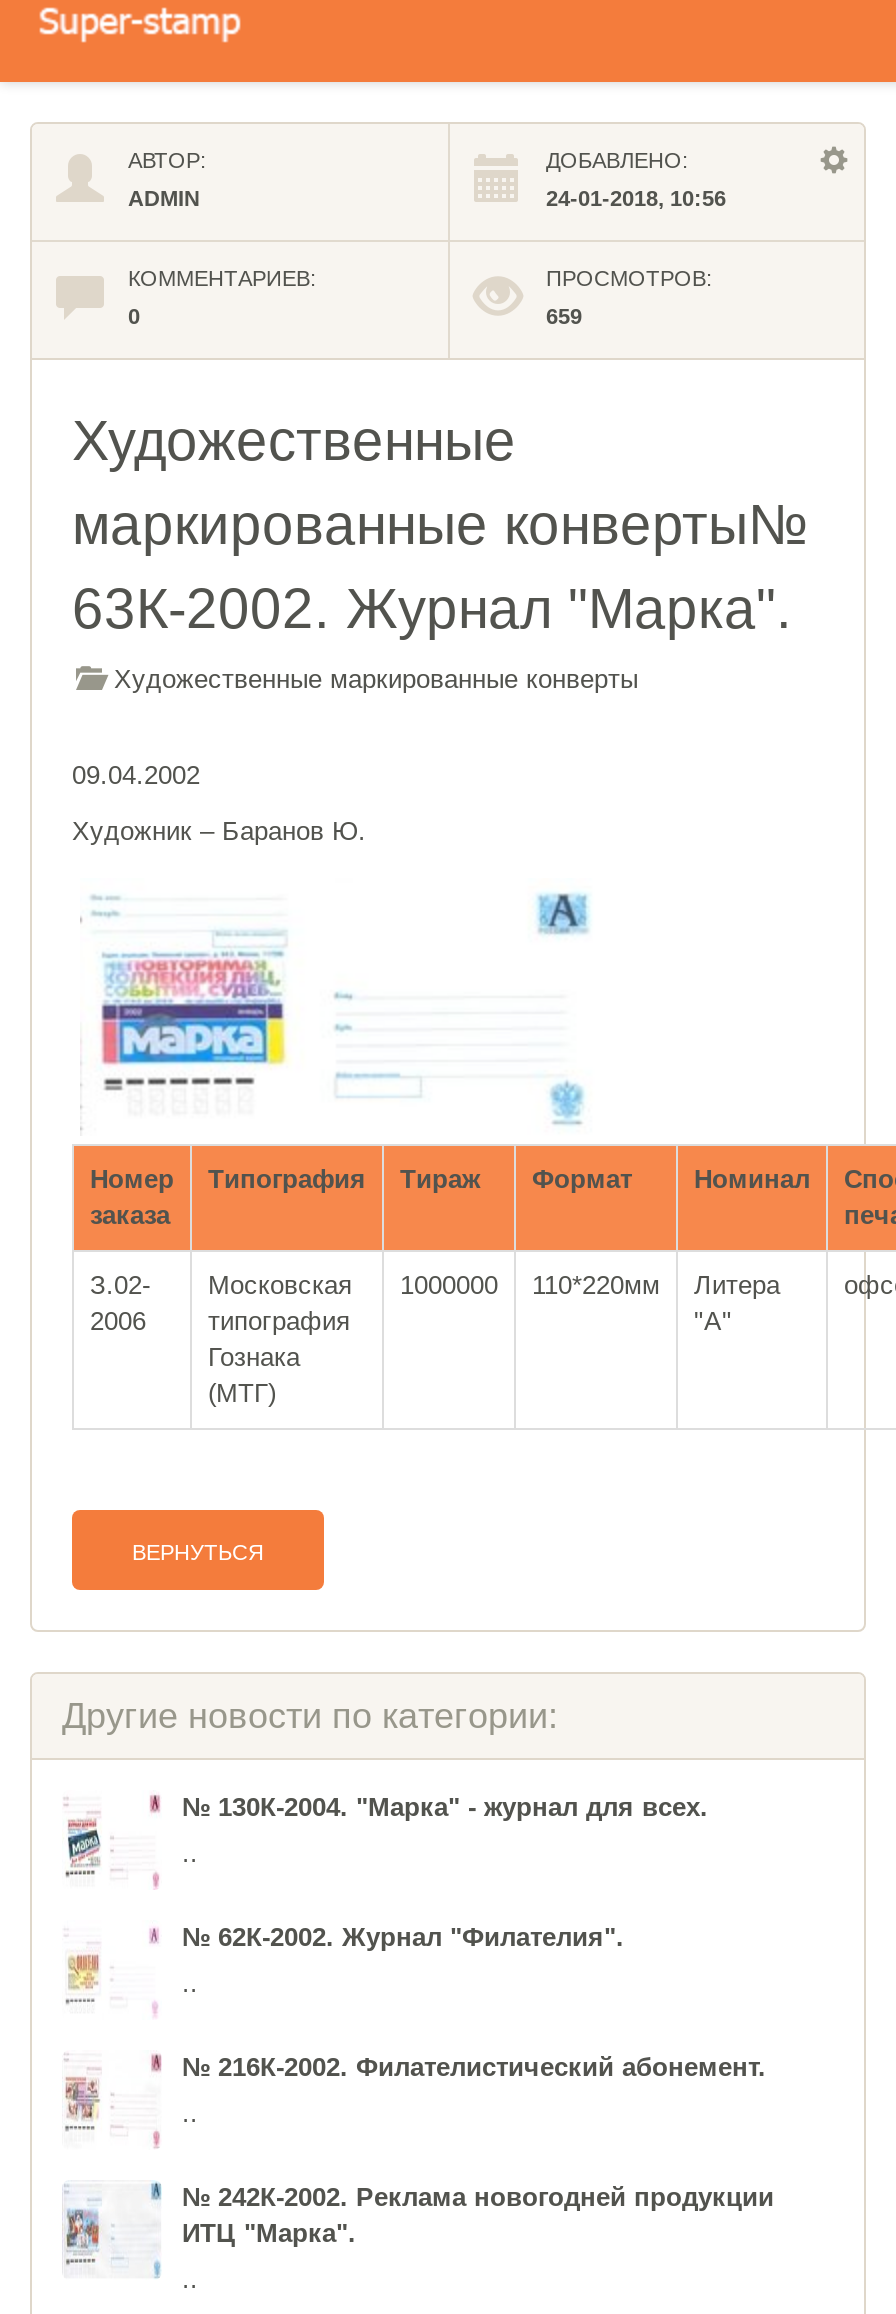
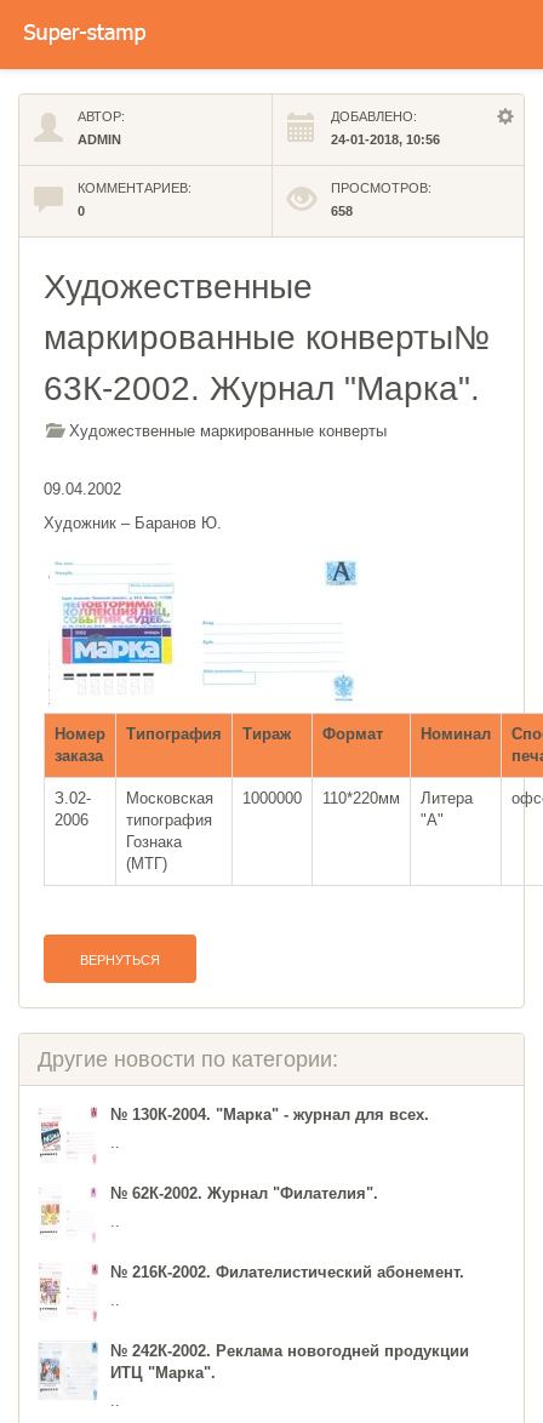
[546,304,582,328] 659 -> [331,204,353,218] 658

